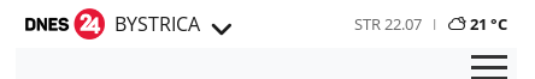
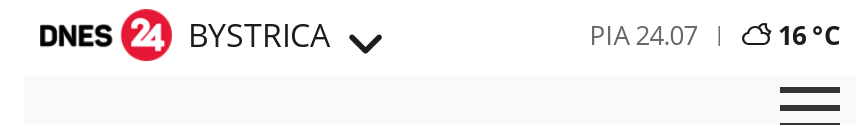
[354,13,507,34] STR 22.07 | 21 °C -> [590,16,840,52] PIA 24.07 | 16 °C

